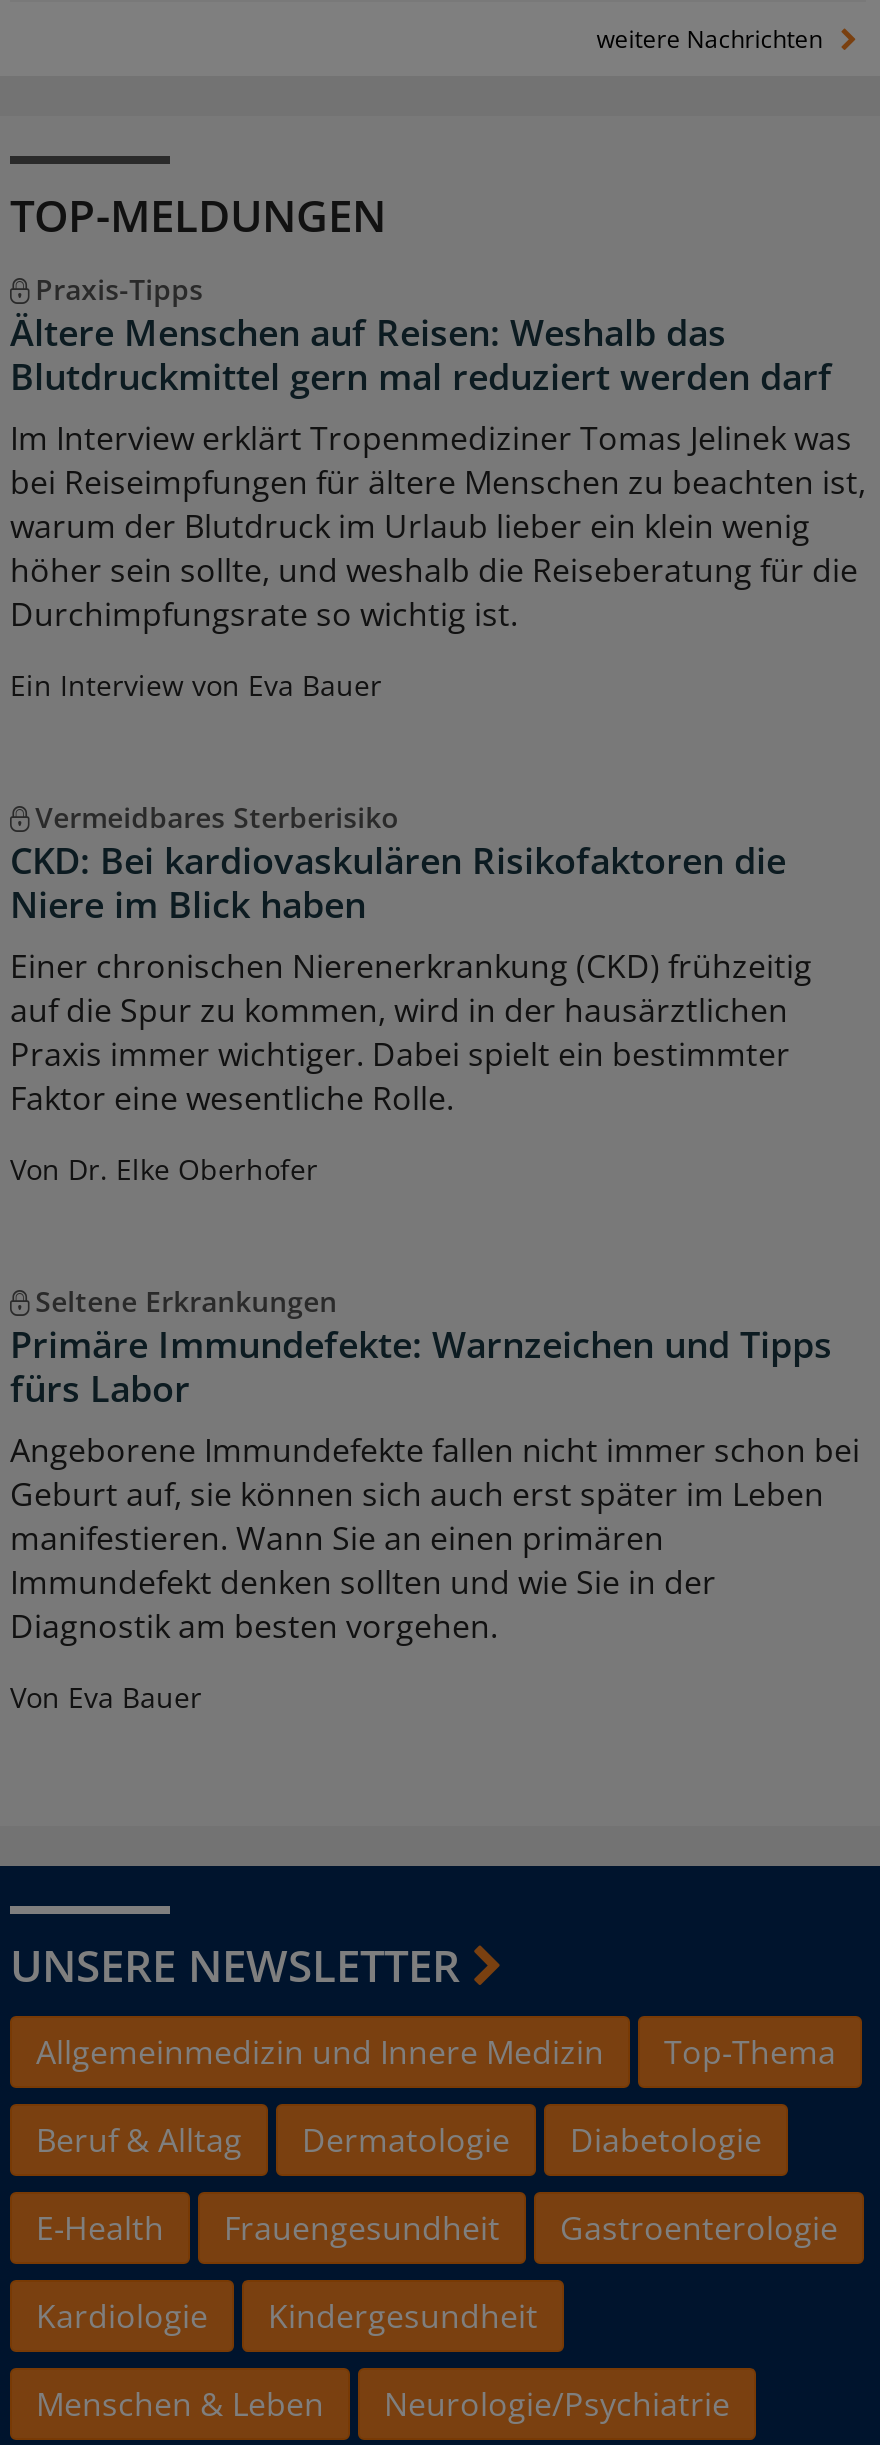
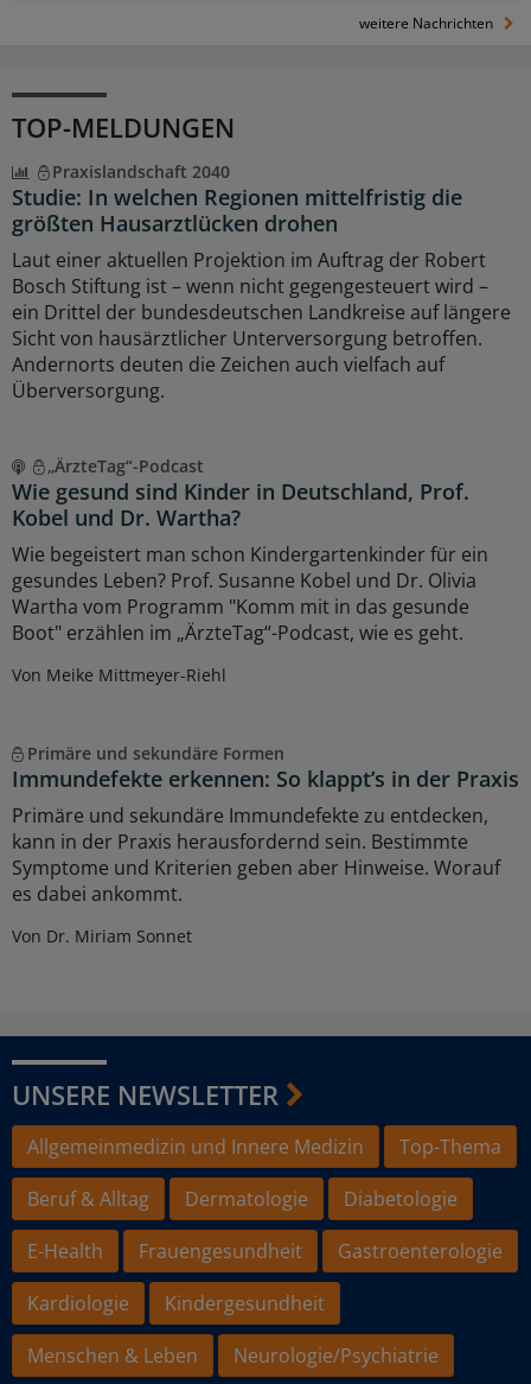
[10,270,866,1716] Praxis-Tipps | Ältere Menschen auf Reisen: Weshalb das | Blutdruckmittel gern mal reduziert werden darf | Im Interview erklärt Tropenmediziner Tomas Jelinek was | bei Reiseimpfungen für ältere Menschen zu beachten ist, | warum der Blutdruck im Urlaub lieber ein klein wenig | höher sein sollte, und weshalb die Reiseberatung für die | Durchimpfungsrate so wichtig ist. | Ein Interview von Eva Bauer | Vermeidbares Sterberisiko | CKD: Bei kardiovaskulären Risikofaktoren die | Niere im Blick haben | Einer chronischen Nierenerkrankung (CKD) frühzeitig | auf die Spur zu kommen, wird in der hausärztlichen | Praxis immer wichtiger. Dabei spielt ein bestimmter | Faktor eine wesentliche Rolle. | Von Dr. Elke Oberhofer | Seltene Erkrankungen | Primäre Immundefekte: Warnzeichen und Tipps | fürs Labor | Angeborene Immundefekte fallen nicht immer schon bei | Geburt auf, sie können sich auch erst später im Leben | manifestieren. Wann Sie an einen primären | Immundefekt denken sollten und wie Sie in der | Diagnostik am besten vorgehen. | Von Eva Bauer -> [12,160,519,947] Praxislandschaft 2040 | Studie: In welchen Regionen mittelfristig die | größten Hausarztlücken drohen | Laut einer aktuellen Projektion im Auftrag der Robert | Bosch Stiftung ist – wenn nicht gegengesteuert wird – | ein Drittel der bundesdeutschen Landkreise auf längere | Sicht von hausärztlicher Unterversorgung betroffen. | Andernorts deuten die Zeichen auch vielfach auf | Überversorgung. | „ÄrzteTag“-Podcast | Wie gesund sind Kinder in Deutschland, Prof. | Kobel und Dr. Wartha? | Wie begeistert man schon Kindergartenkinder für ein | gesundes Leben? Prof. Susanne Kobel und Dr. Olivia | Wartha vom Programm "Komm mit in das gesunde | Boot" erzählen im „ÄrzteTag“-Podcast, wie es geht. | Von Meike Mittmeyer-Riehl | Primäre und sekundäre Formen | Immundefekte erkennen: So klappt’s in der Praxis | Primäre und sekundäre Immundefekte zu entdecken, | kann in der Praxis herausfordernd sein. Bestimmte | Symptome und Kriterien geben aber Hinweise. Worauf | es dabei ankommt. | Von Dr. Miriam Sonnet

